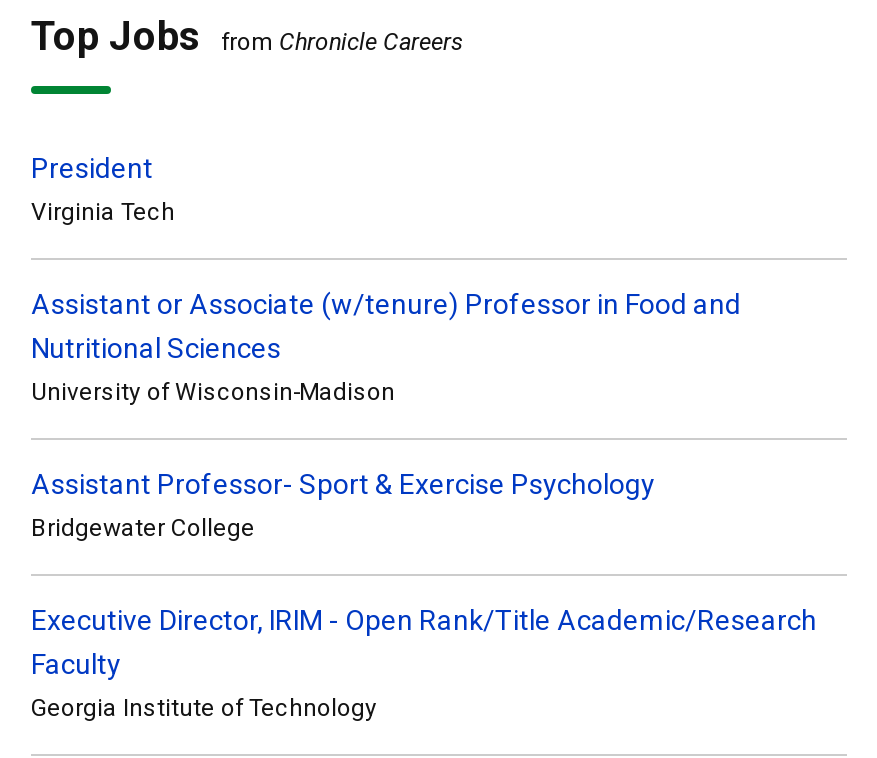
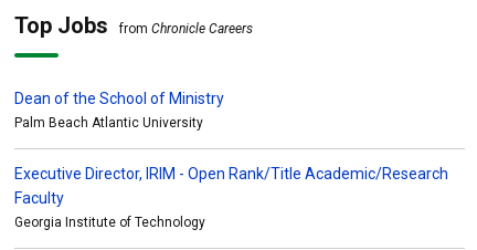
[31,152,741,542] President | Virginia Tech | Assistant or Associate (w/tenure) Professor in Food and | Nutritional Sciences | University of Wisconsin-Madison | Assistant Professor- Sport & Exercise Psychology | Bridgewater College -> [14,89,224,130] Dean of the School of Ministry | Palm Beach Atlantic University

